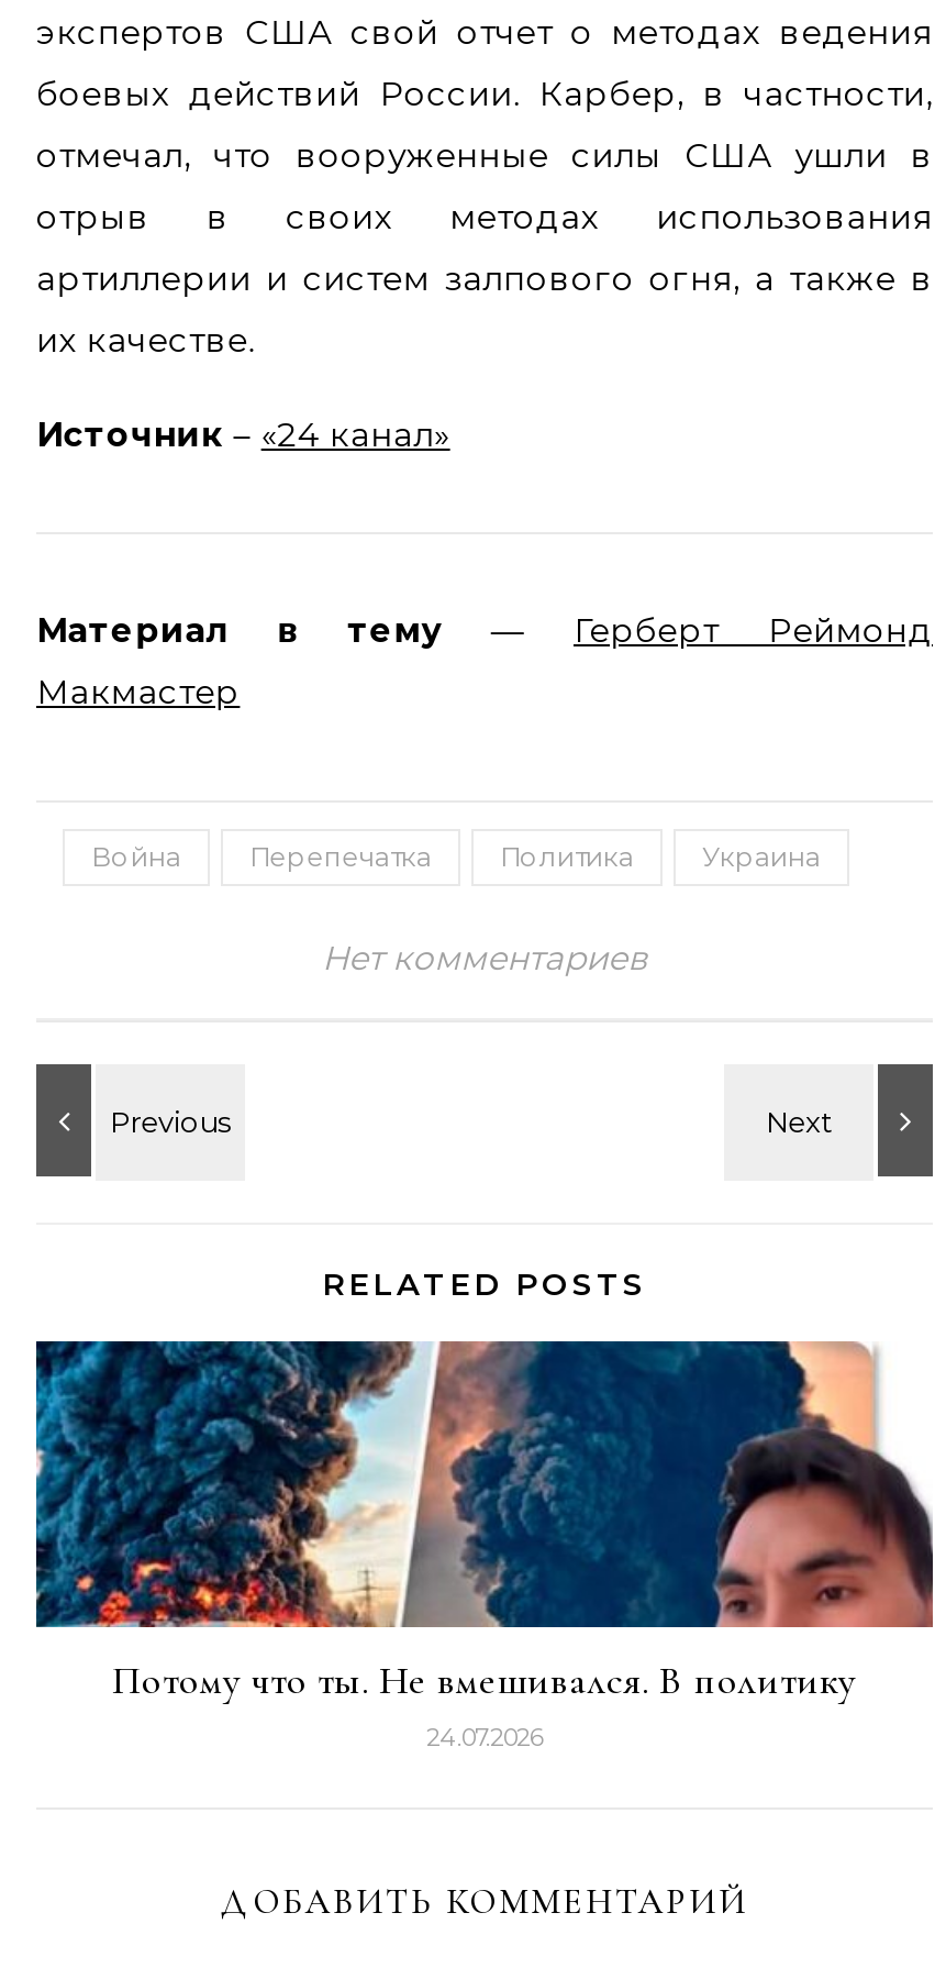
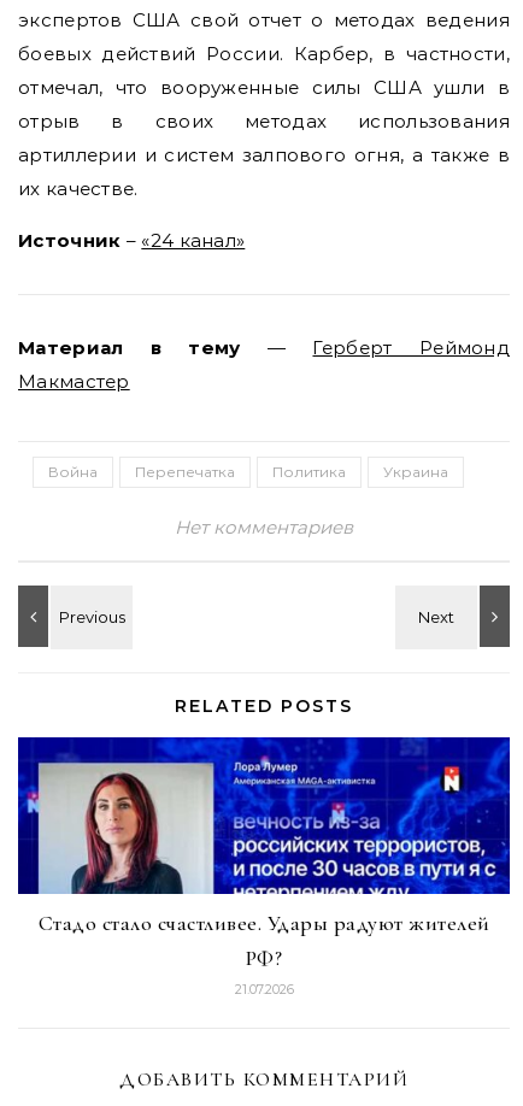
[34,1339,935,1753] [image] | Потому что ты. Не вмешивался. В политику | 24.07.2026 -> [17,736,511,998] [image] | Стадо стало счастливее. Удары радуют жителей | РФ? | 21.07.2026

